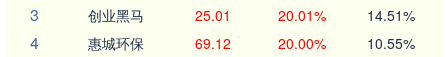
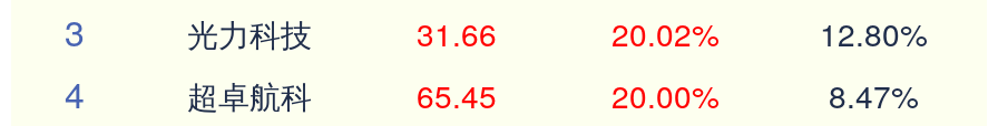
[88,5,414,25] 创业黑马 | 25.01 | 20.01% | 14.51% -> [187,12,927,56] 光力科技 | 31.66 | 20.02% | 12.80%
[88,33,230,53] 惠城环保 | 69.12 -> [187,74,497,118] 超卓航科 | 65.45
[366,33,414,53] 10.55% -> [829,74,918,118] 8.47%

